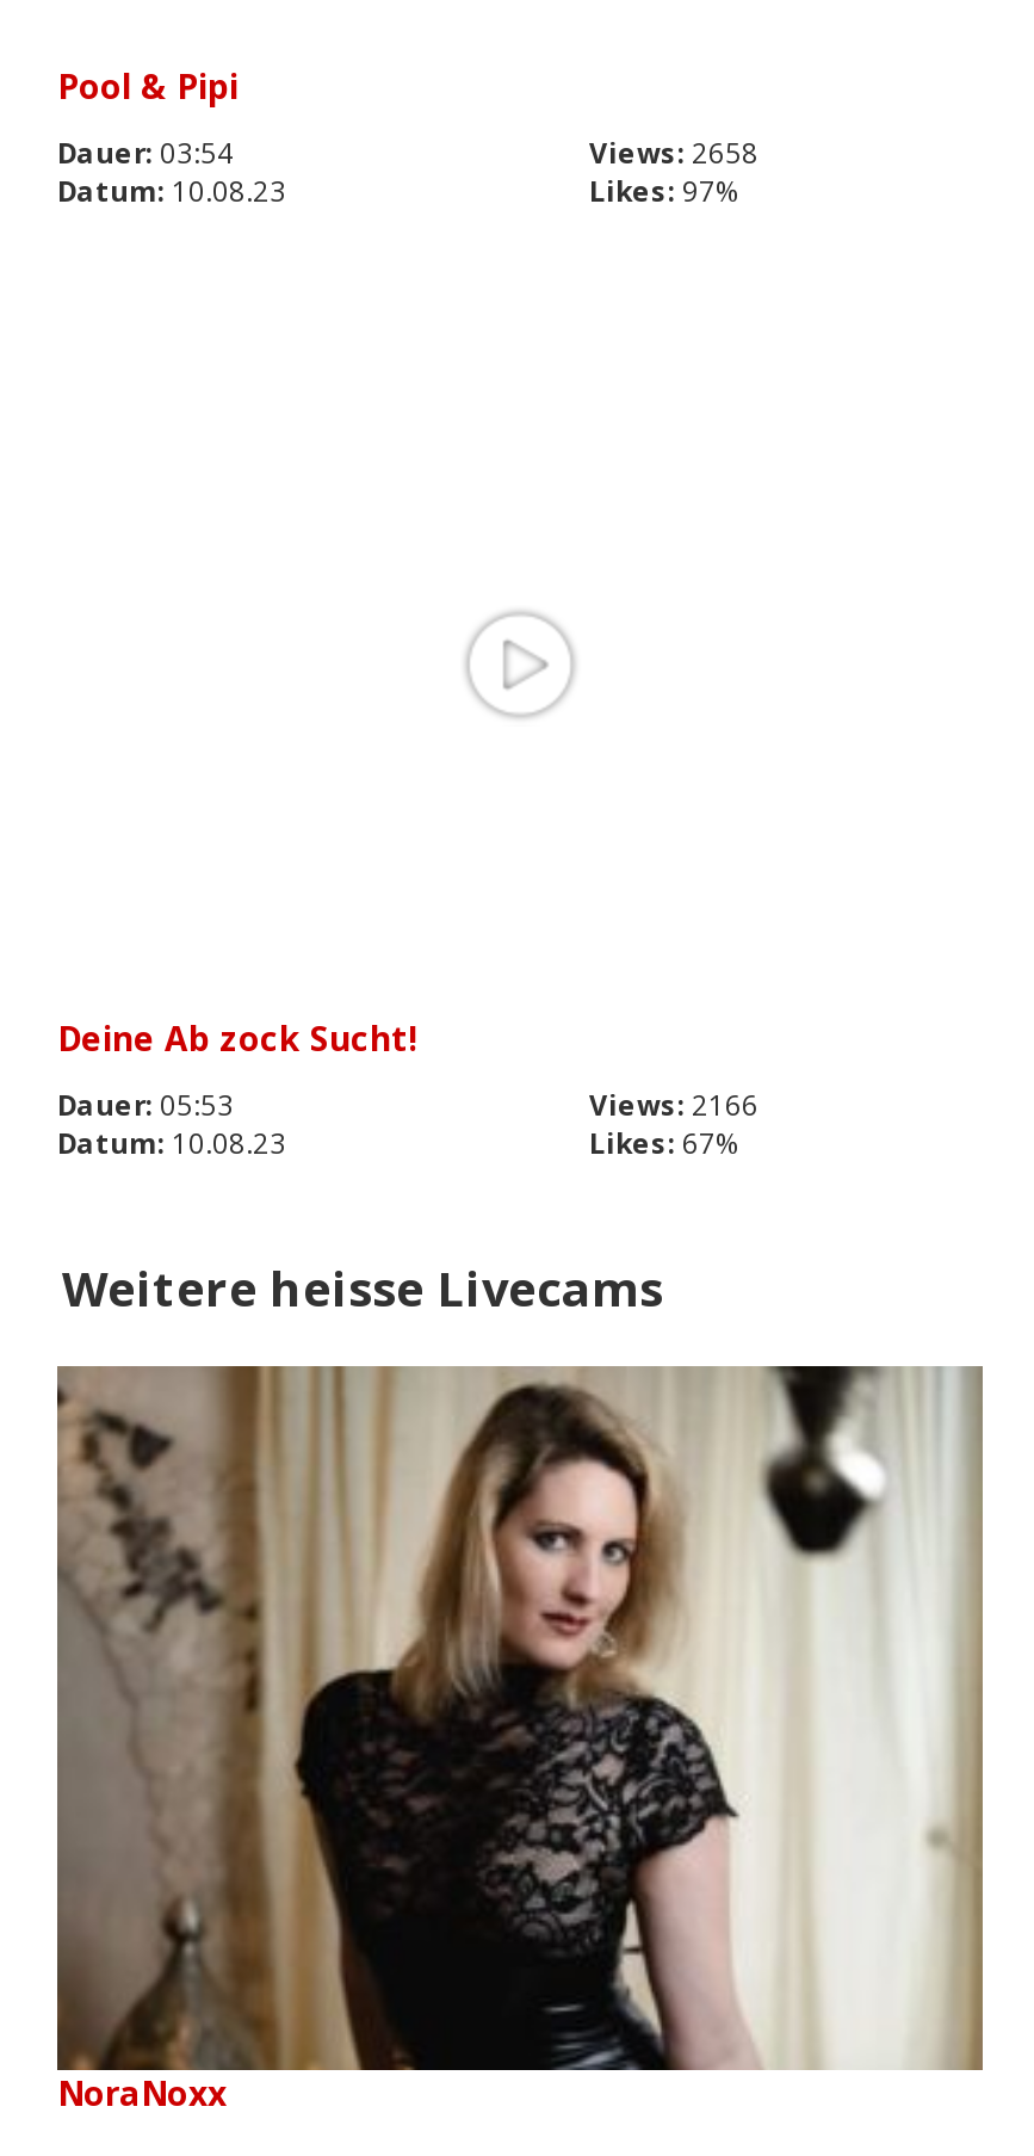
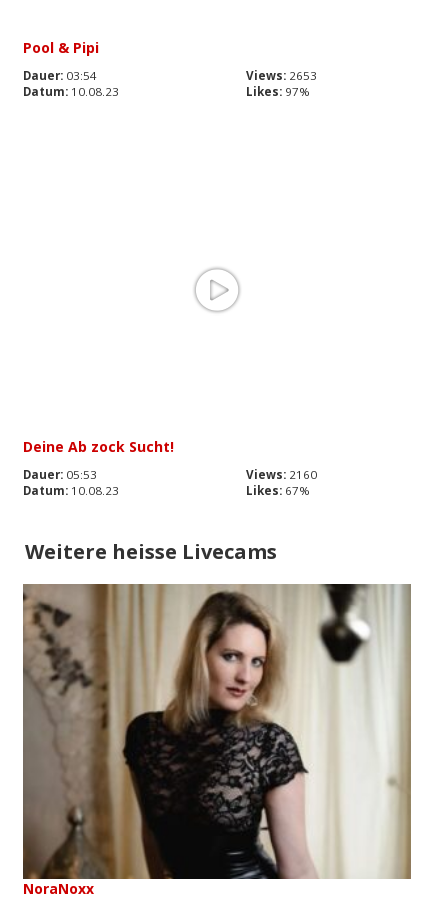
[589,136,759,172] Views: 2658 -> [246,68,317,83] Views: 2653
[589,1087,759,1123] Views: 2166 -> [246,467,317,482] Views: 2160

